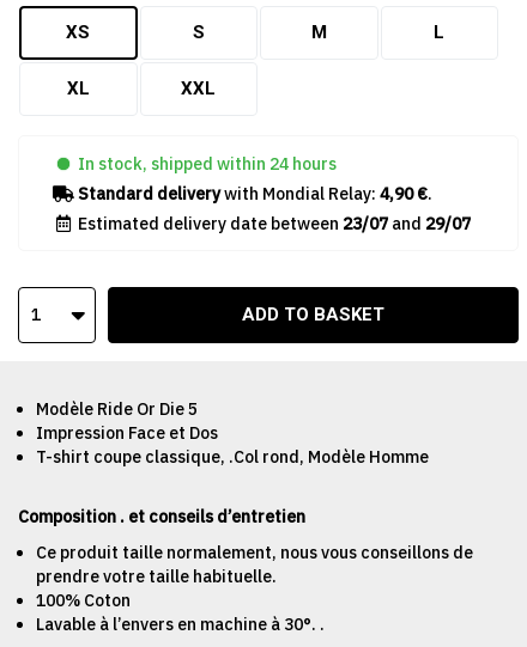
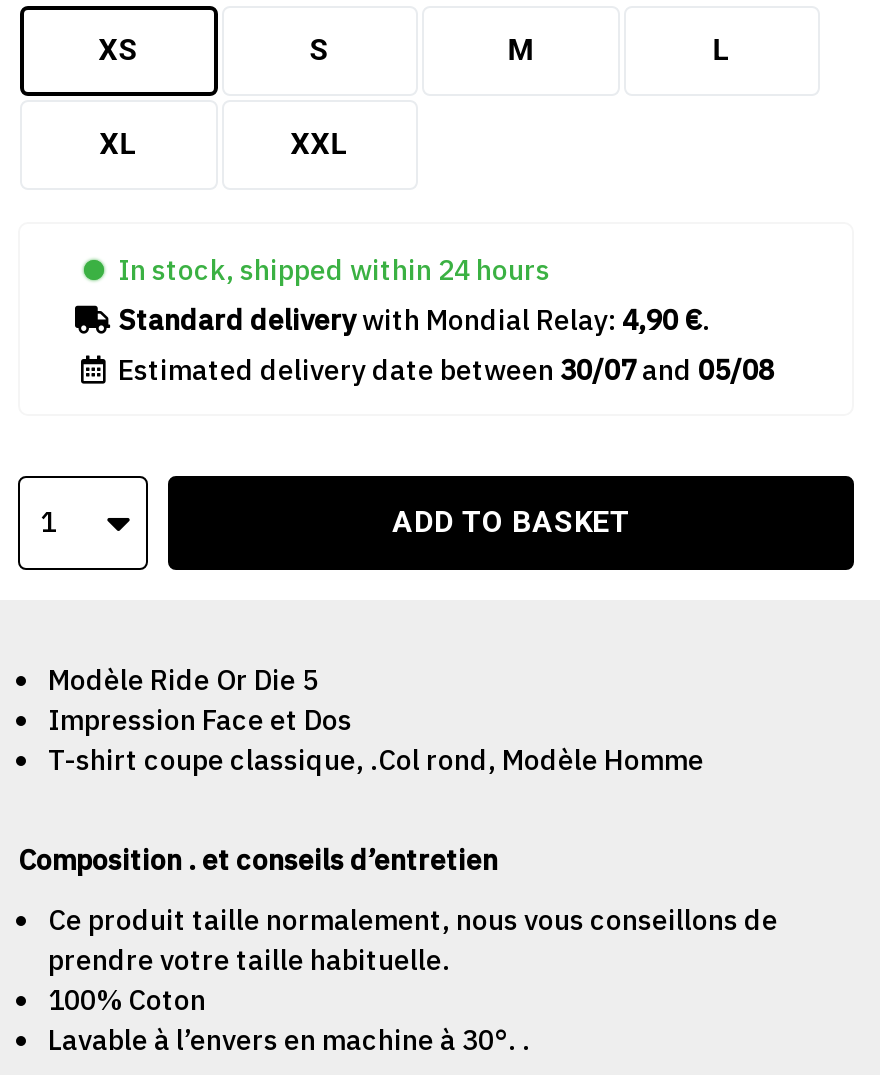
[78,212,471,234] Estimated delivery date between 23/07and 29/07 -> [118,351,774,387] Estimated delivery date between 30/07and 05/08

